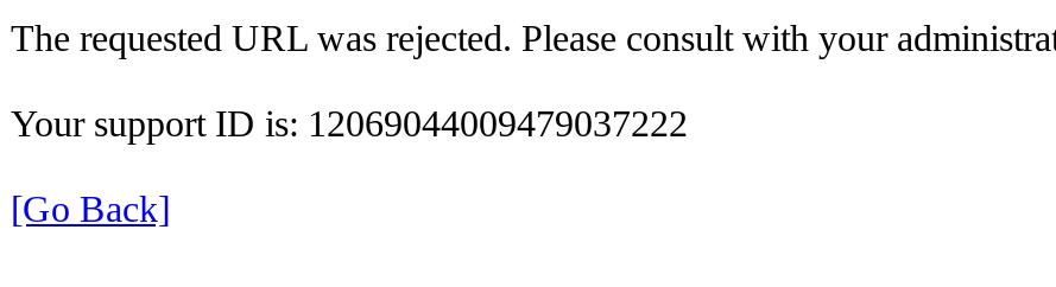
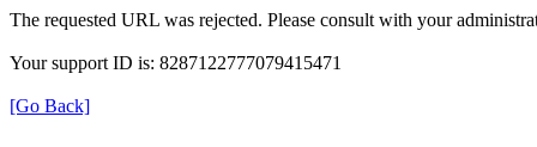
[11,103,688,143] Your support ID is: 12069044009479037222 -> [10,53,342,73] Your support ID is: 8287122777079415471

